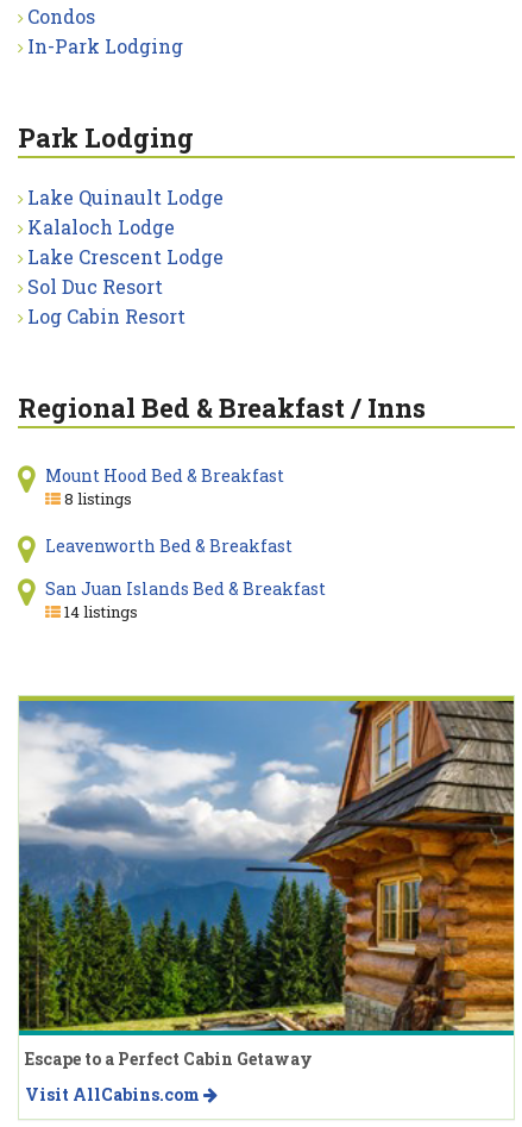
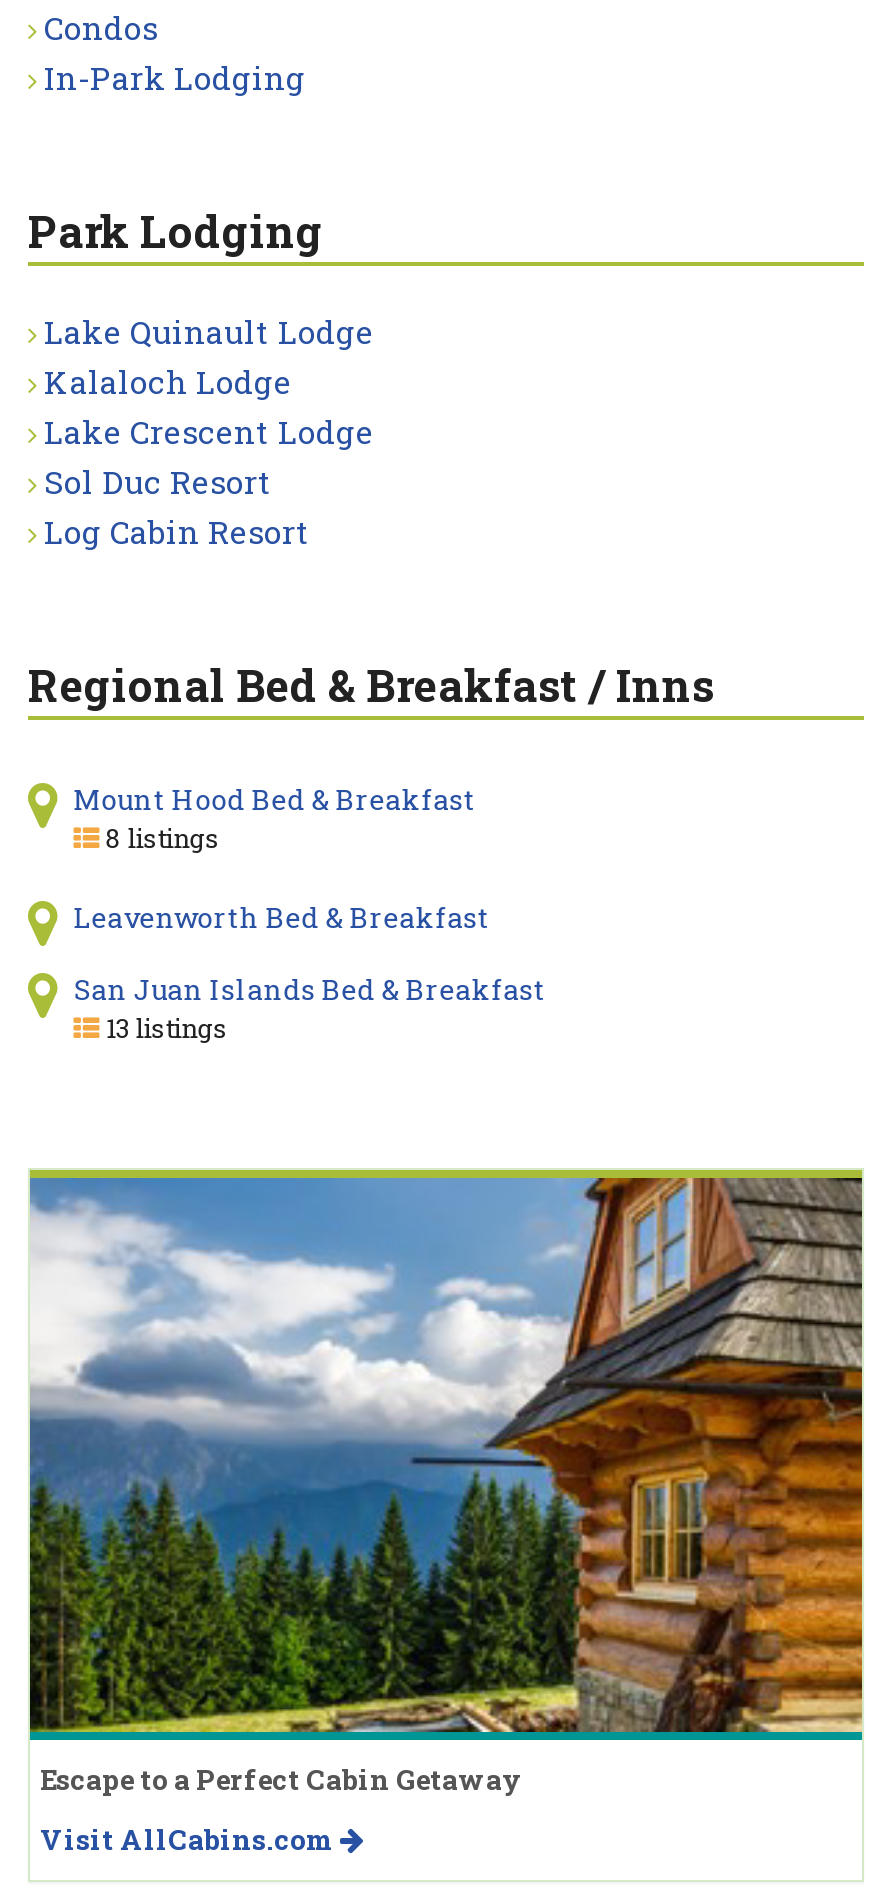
[60,601,138,622] 14 listings -> [100,1009,228,1045] 13 listings

